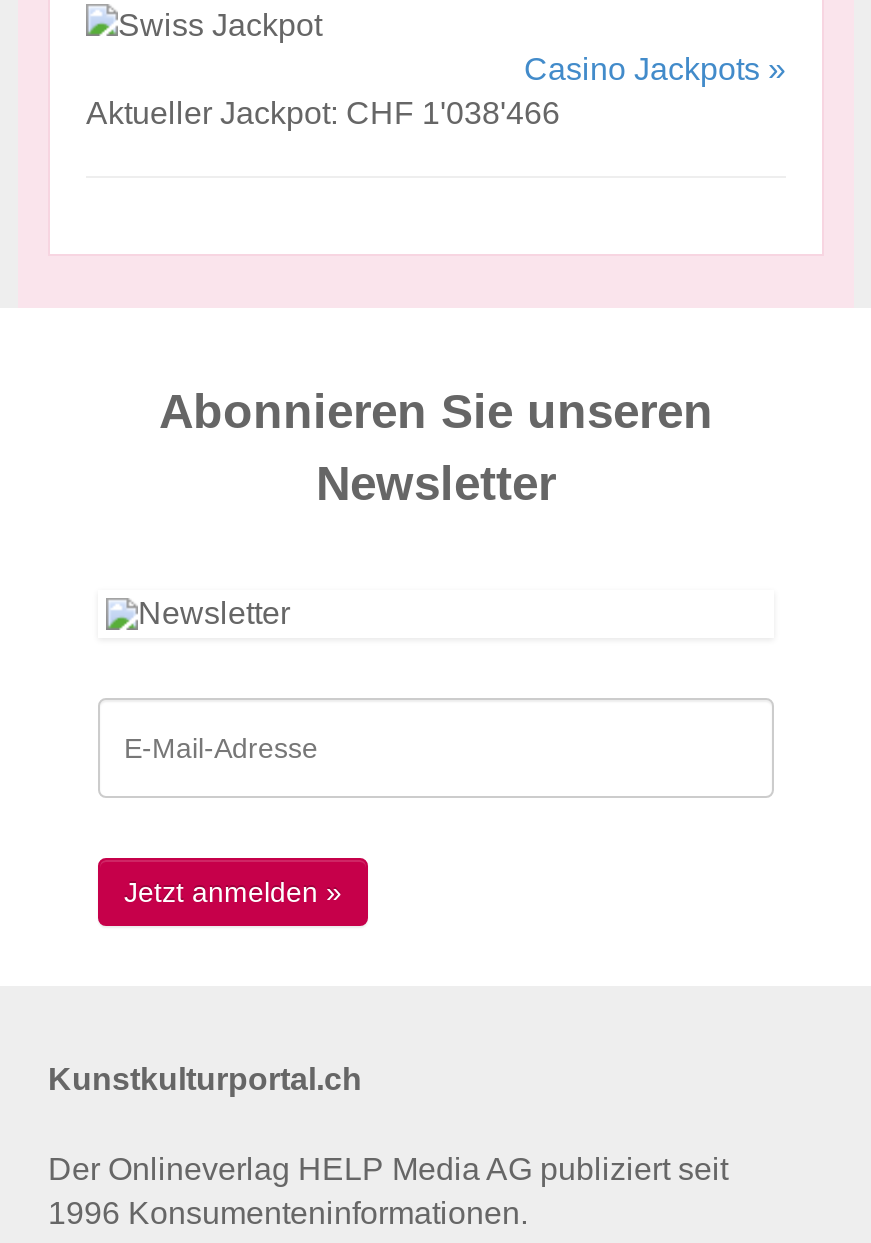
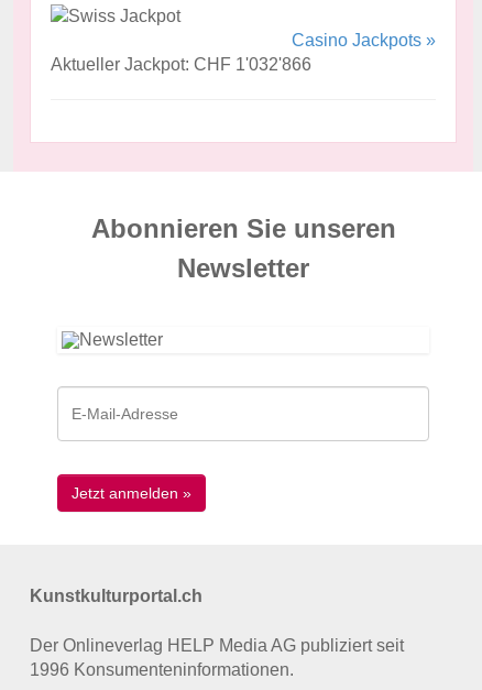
[86,96,560,130] Aktueller Jackpot: CHF 1'038'466 -> [51,55,311,74] Aktueller Jackpot: CHF 1'032'866

